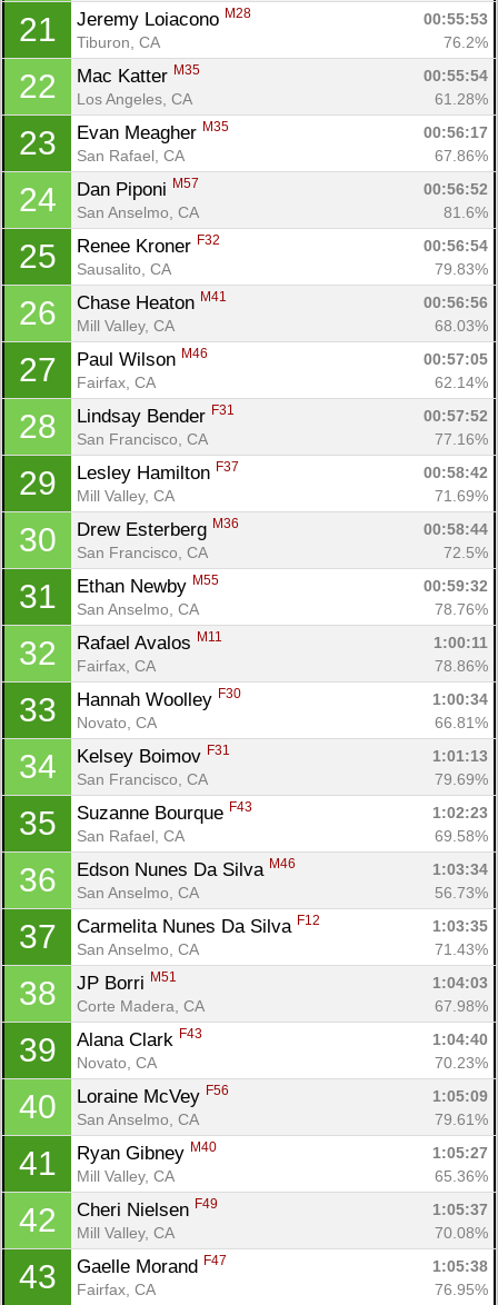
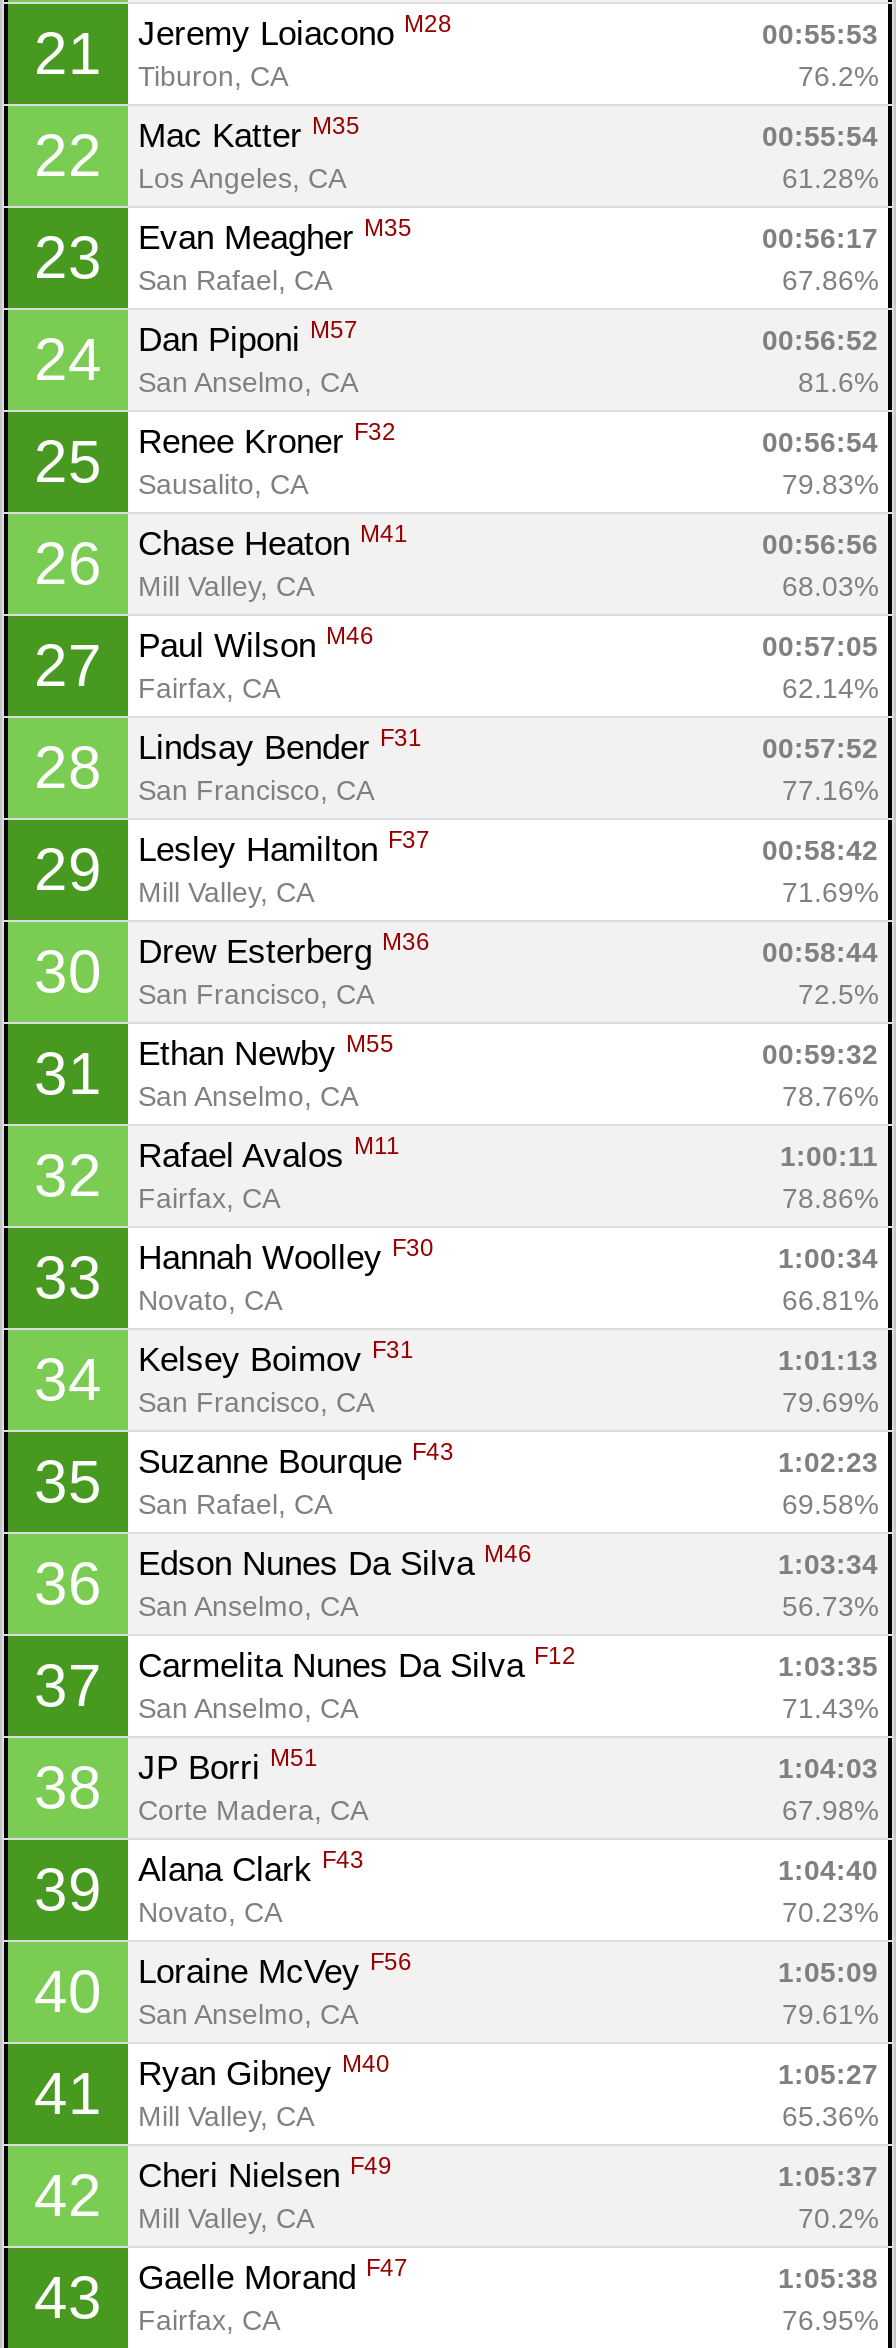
[435,1224,488,1242] 70.08% -> [798,2202,878,2234] 70.2%

